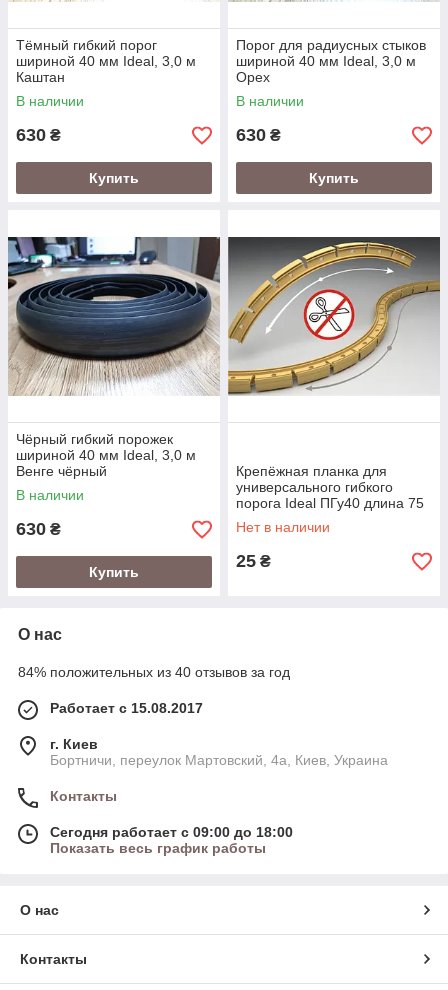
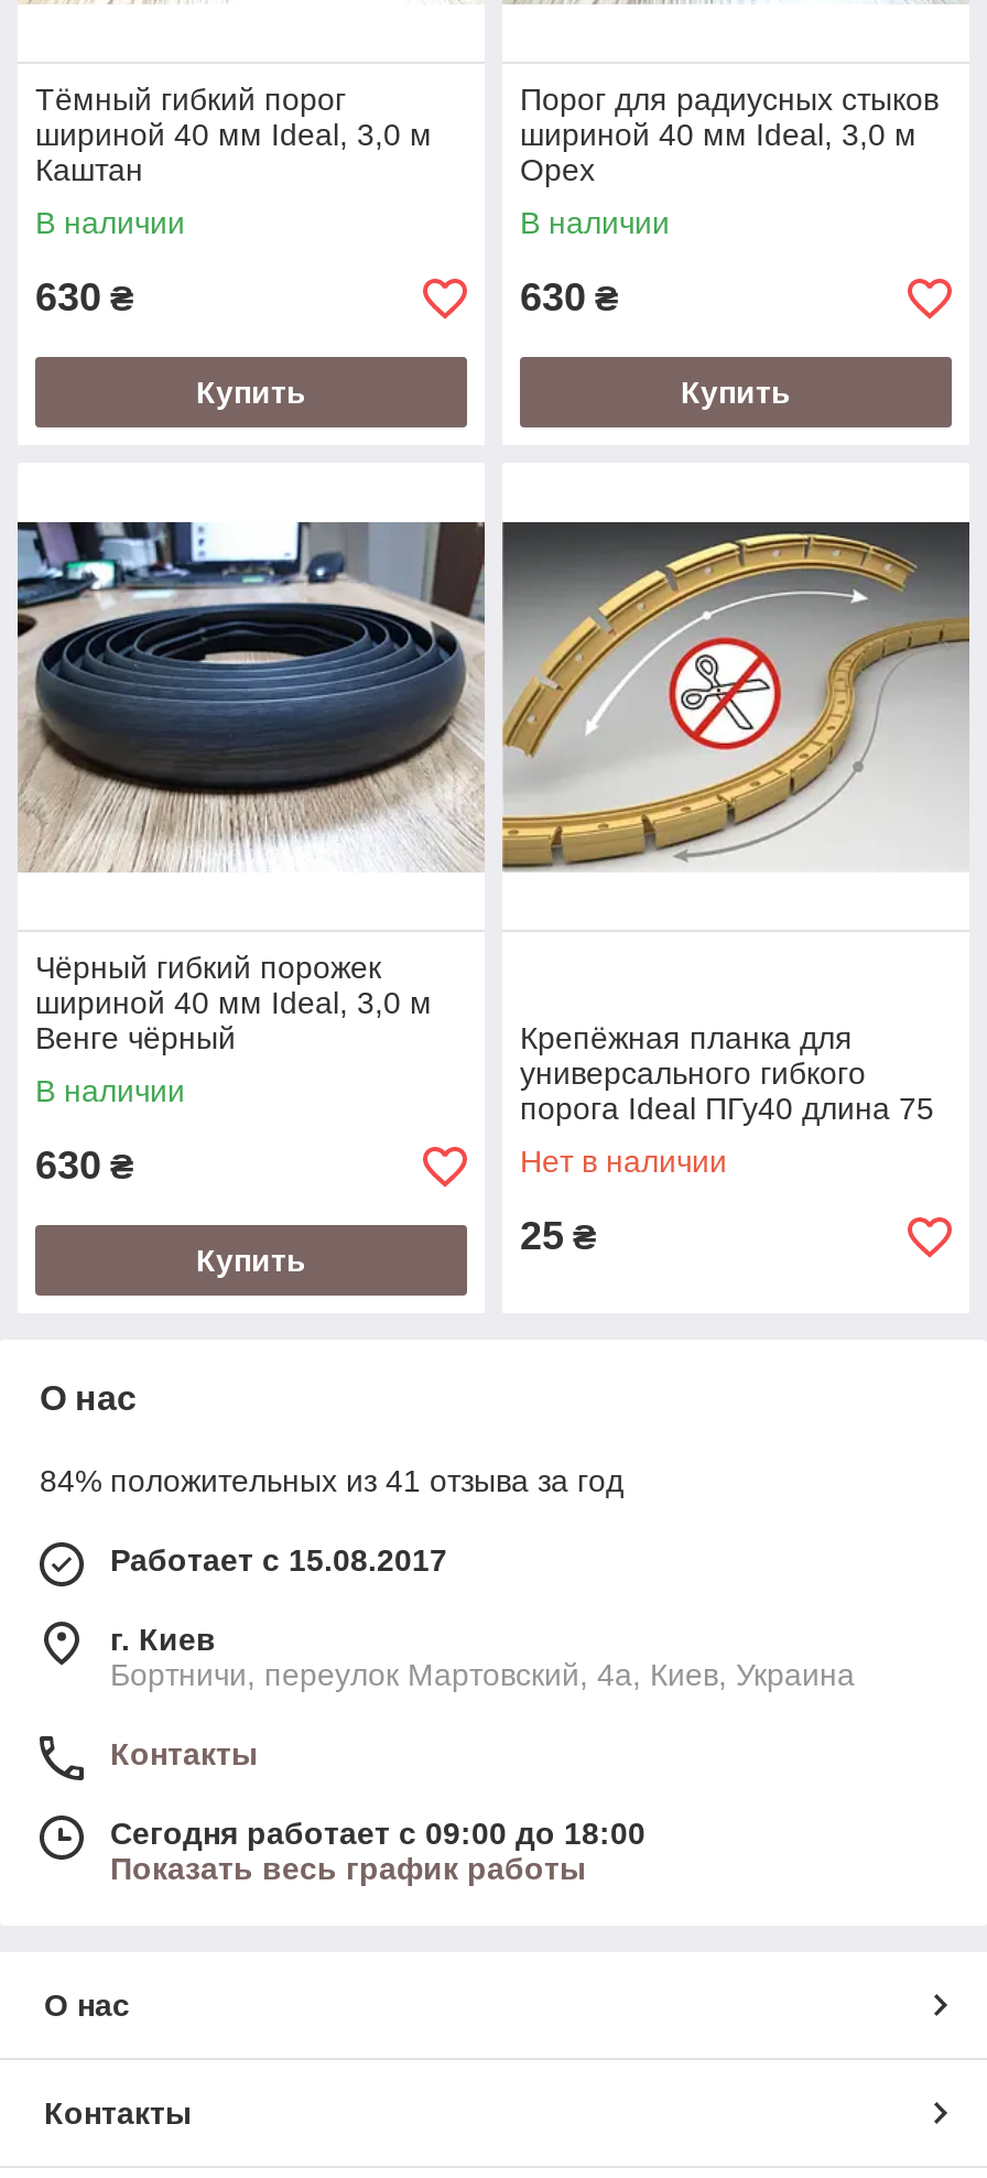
[18,664,290,680] 84% положительных из 40 отзывов за год -> [40,1463,623,1498] 84% положительных из 41 отзыва за год

